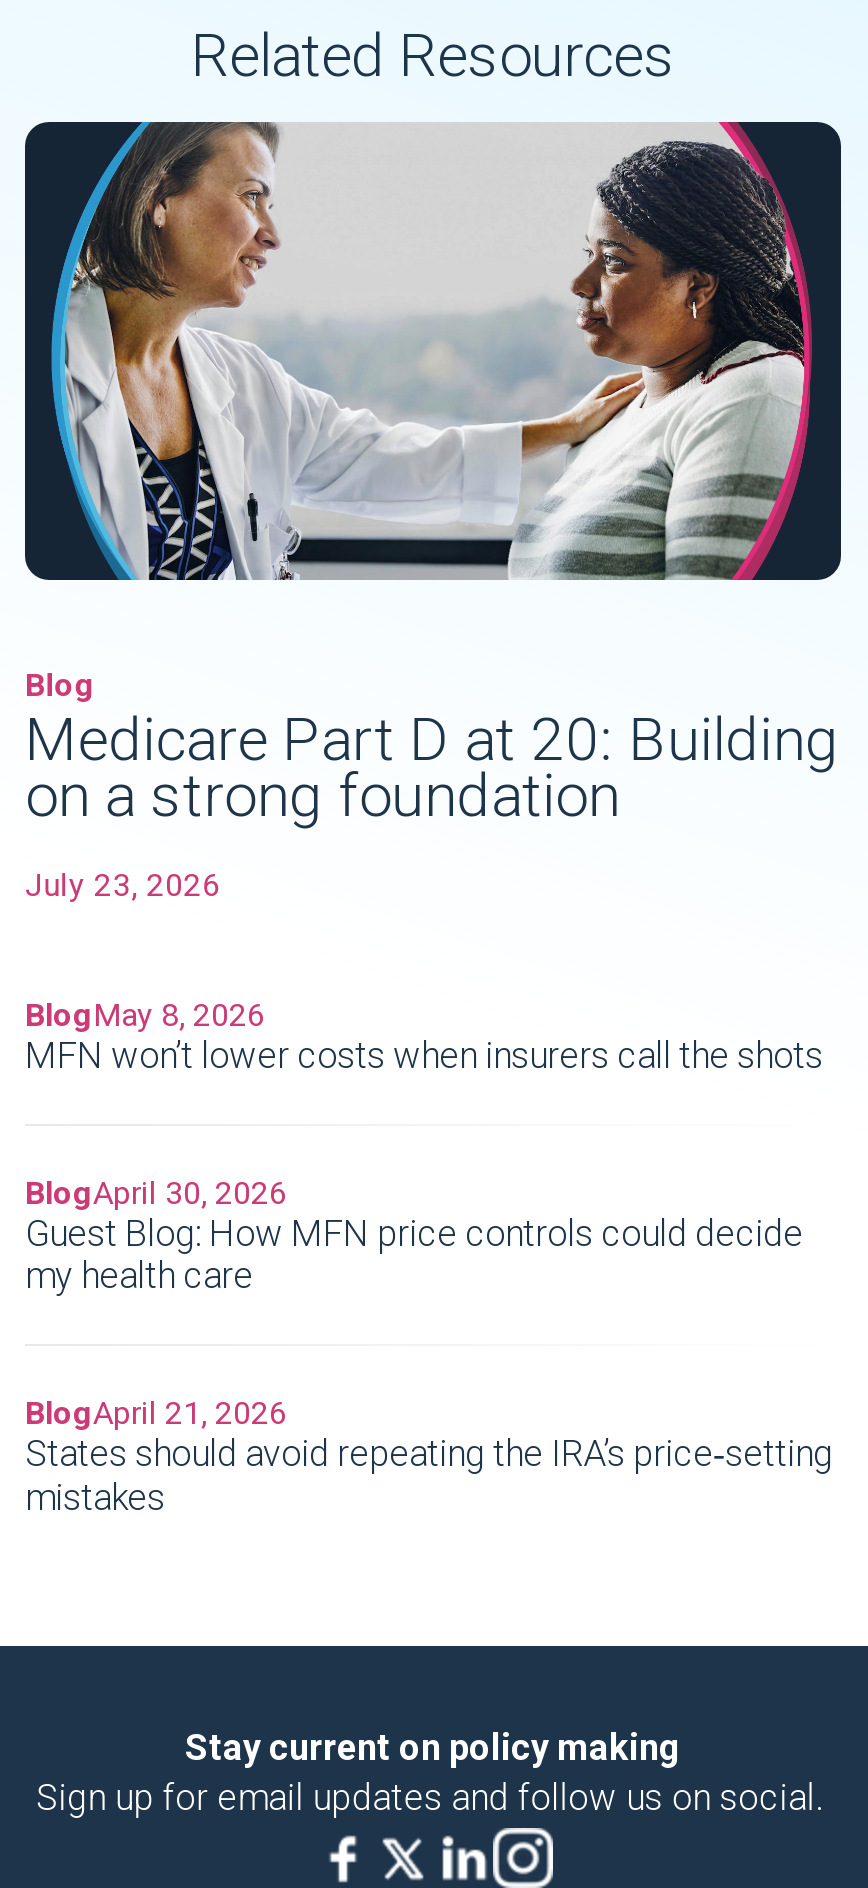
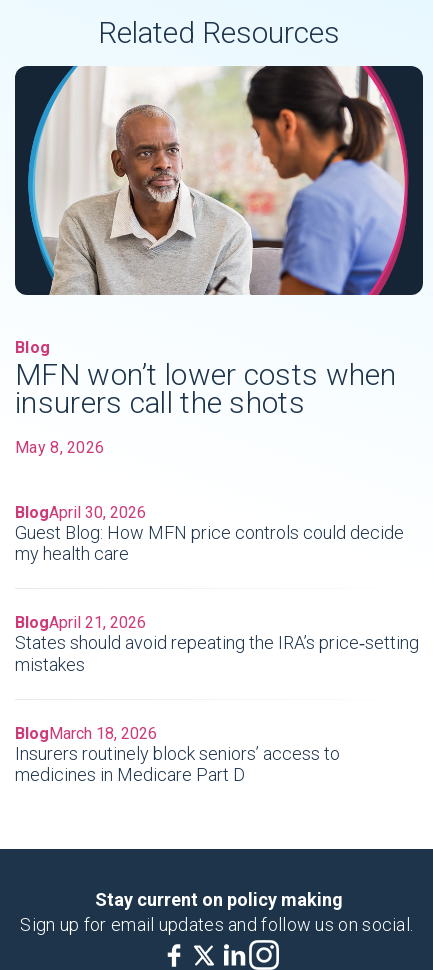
[63,120,805,582] [image] -> [34,65,406,296] [image]
[25,704,840,1076] Medicare Part D at 20: Building | on a strong foundation | July 23, 2026 | BlogMay 8, 2026 | MFN won’t lower costs when insurers call the shots -> [15,357,397,457] MFN won’t lower costs when | insurers call the shots | May 8, 2026
moved [25,1174,833,1518] -> [15,503,419,675]: BlogApril 30, 2026 | Guest Blog: How MFN price controls could decide | my health care | BlogApril 21, 2026 | States should avoid repeating the IRA’s price‑setting | mistakes
none -> [15,724,340,785] BlogMarch 18, 2026 | Insurers routinely block seniors’ access to | medicines in Medicare Part D

